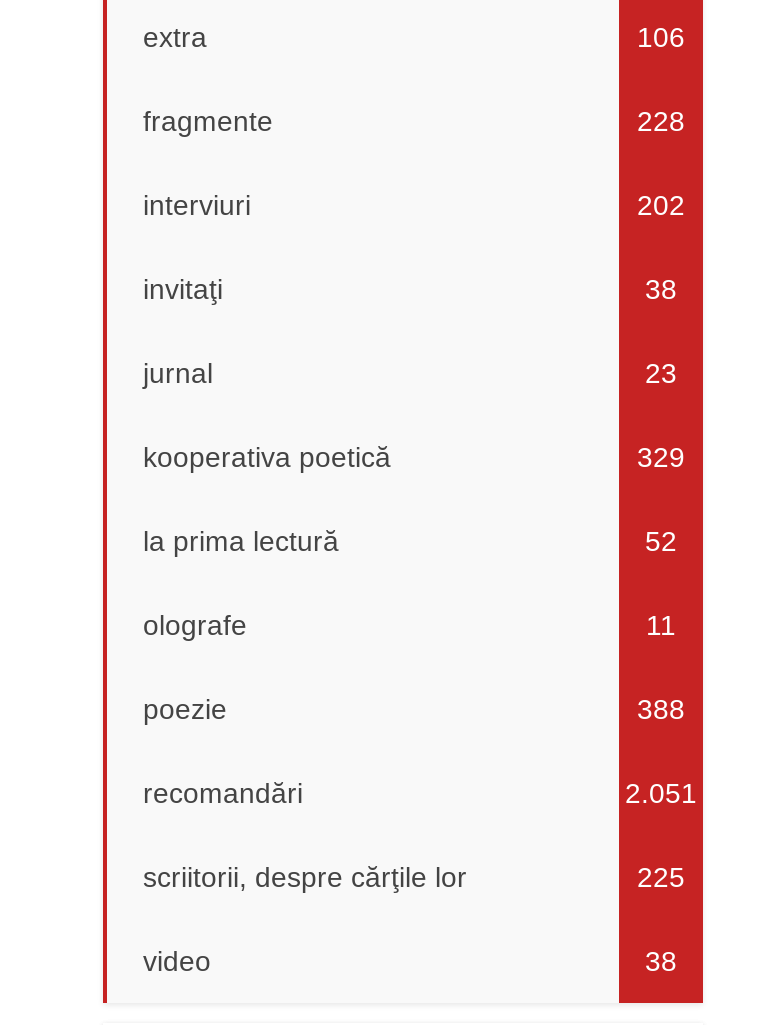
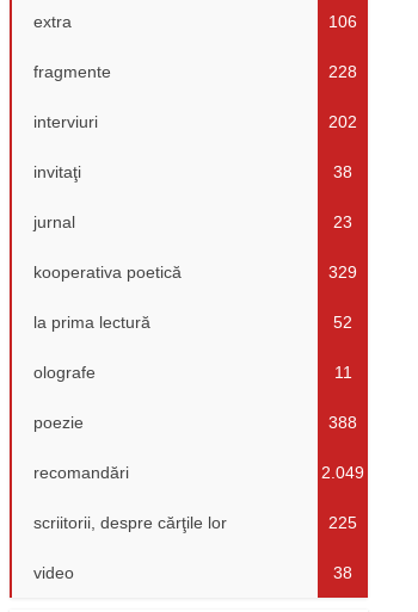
[625,776,697,808] 2.051 -> [321,463,364,482] 2.049

